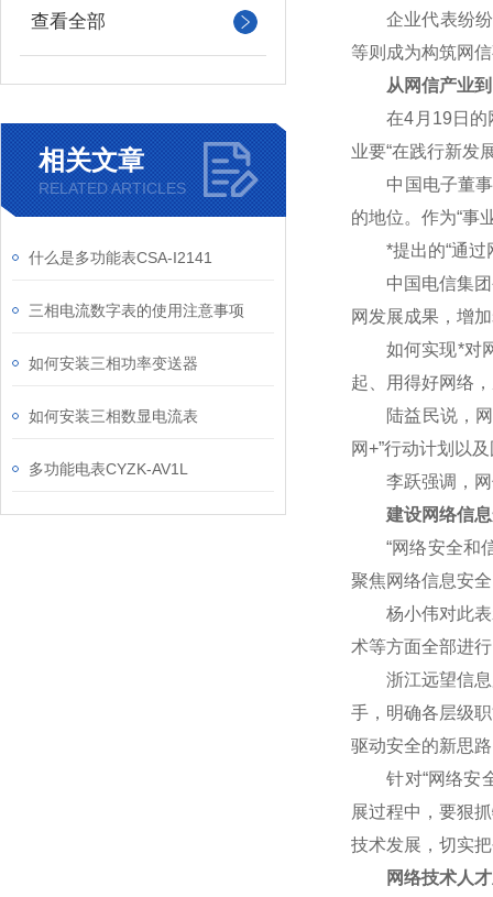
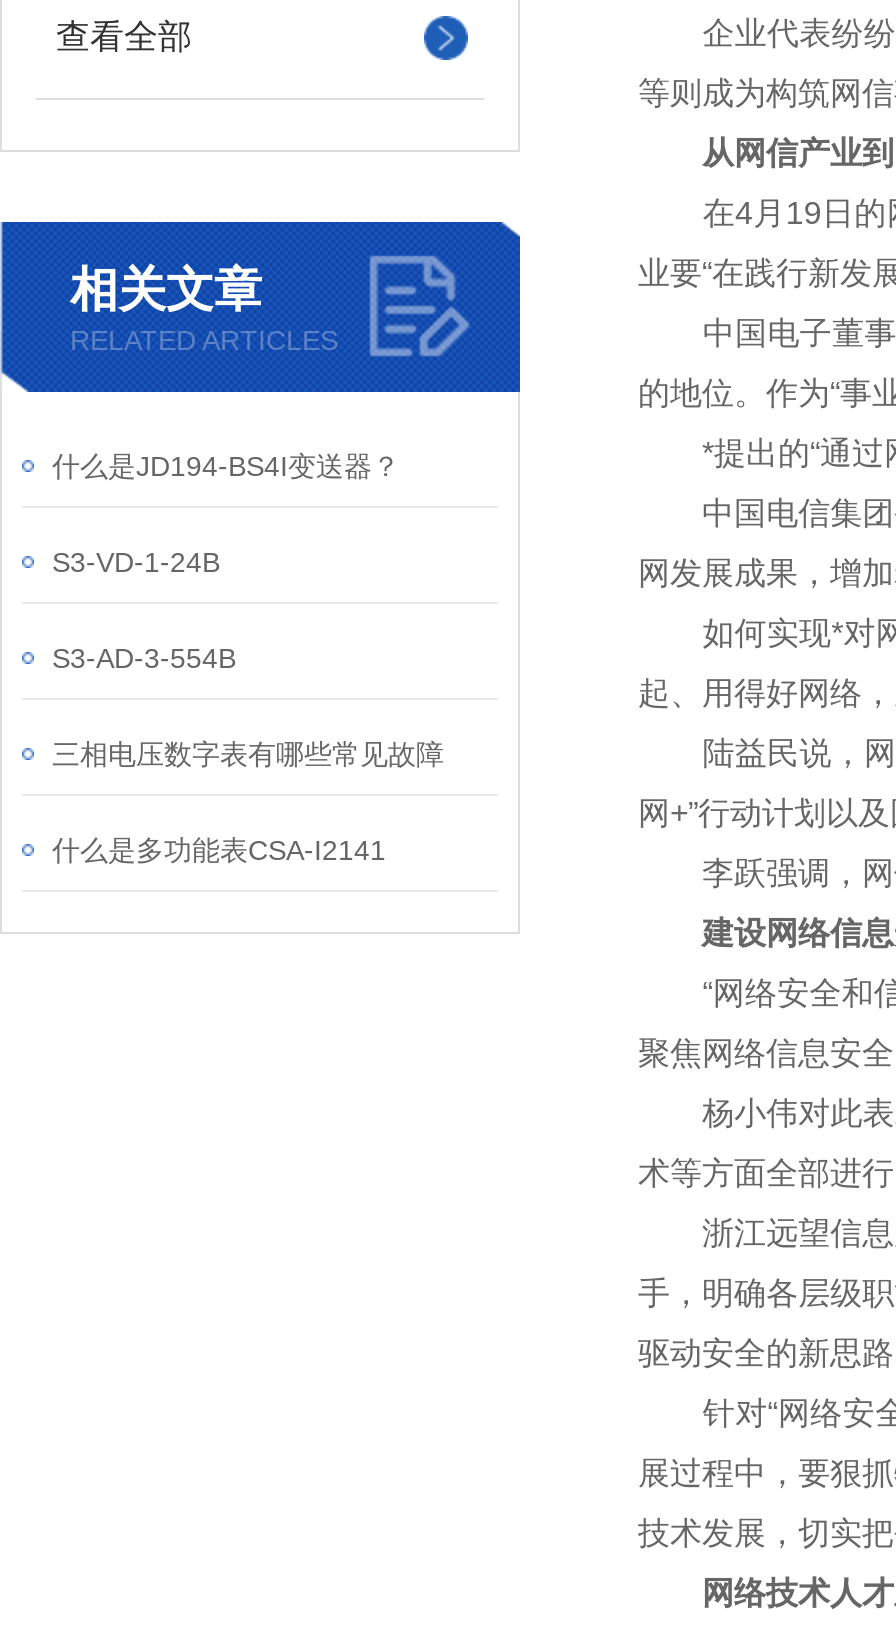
moved [29,249,212,266] -> [52,834,386,866]: 什么是多功能表CSA-I2141
none -> [52,450,444,770] 什么是JD194-BS4I变送器？ | S3-VD-1-24B | S3-AD-3-554B | 三相电压数字表有哪些常见故障
[29,302,244,478] 三相电流数字表的使用注意事项 | 如何安装三相功率变送器 | 如何安装三相数显电流表 | 多功能电表CYZK-AV1L -> none

